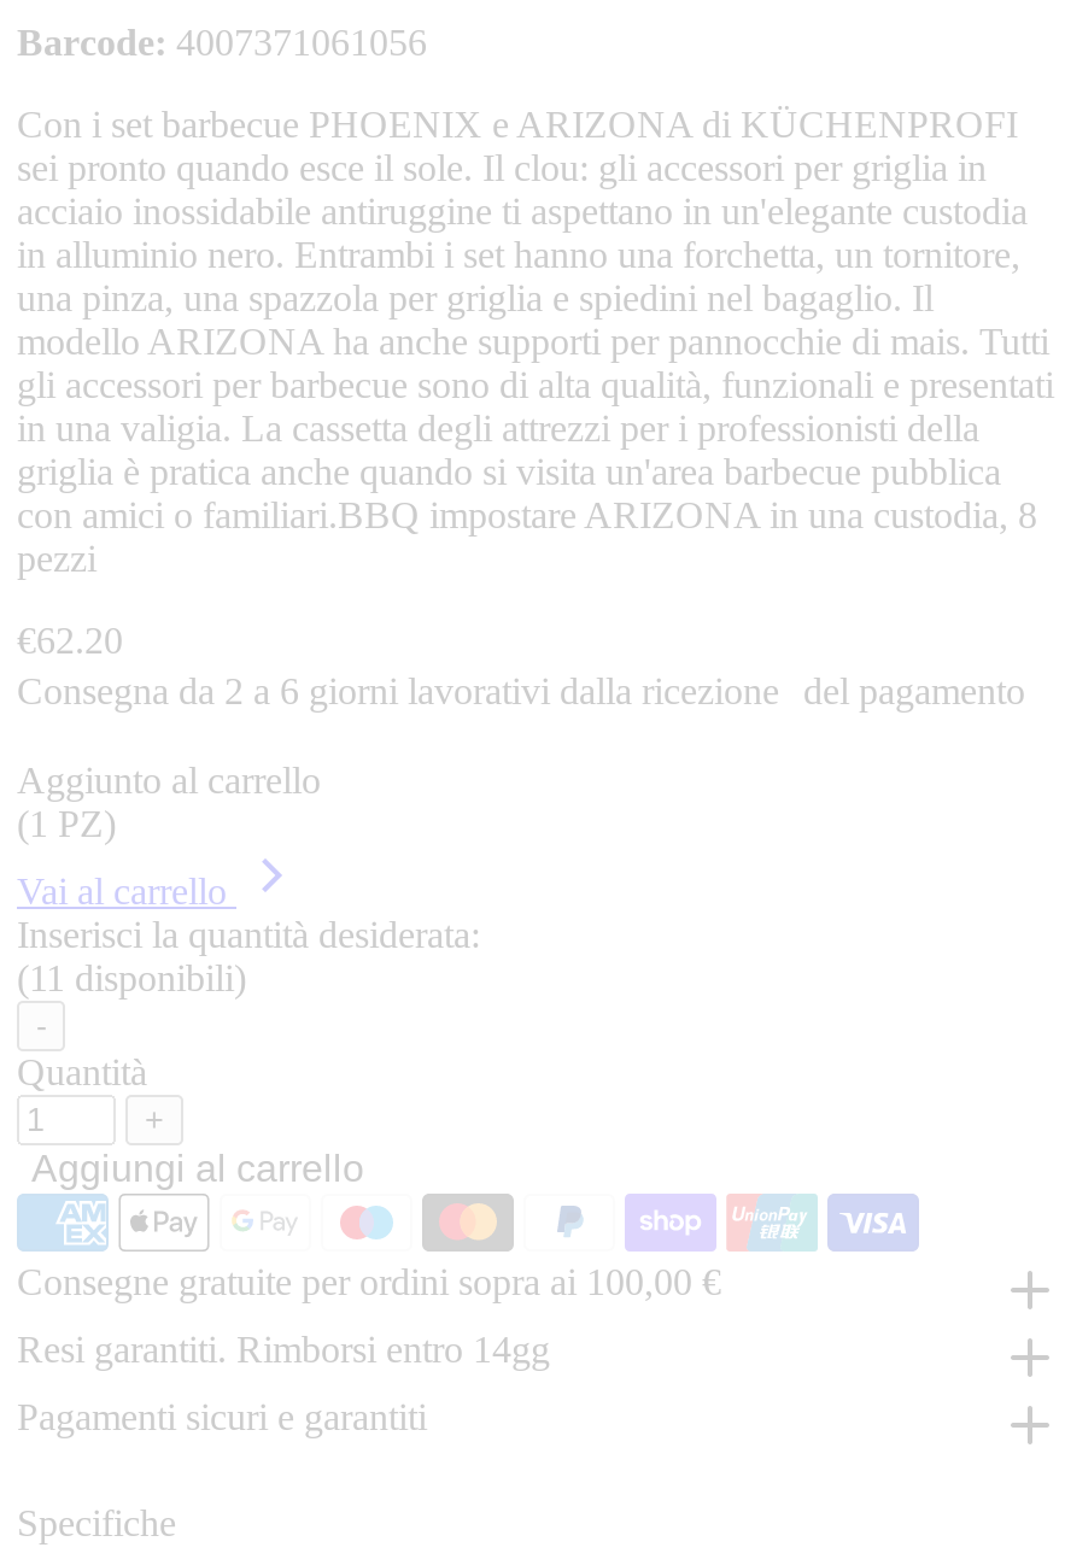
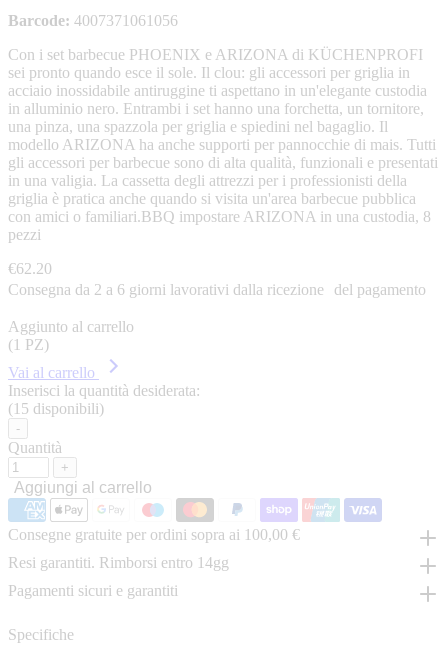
[17,958,246,999] (11 disponibili) -> [8,400,104,417] (15 disponibili)

